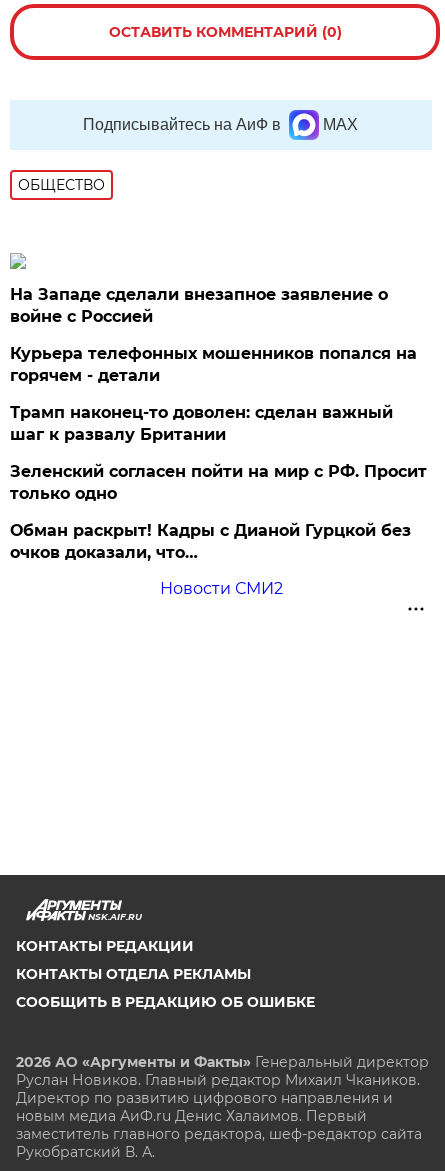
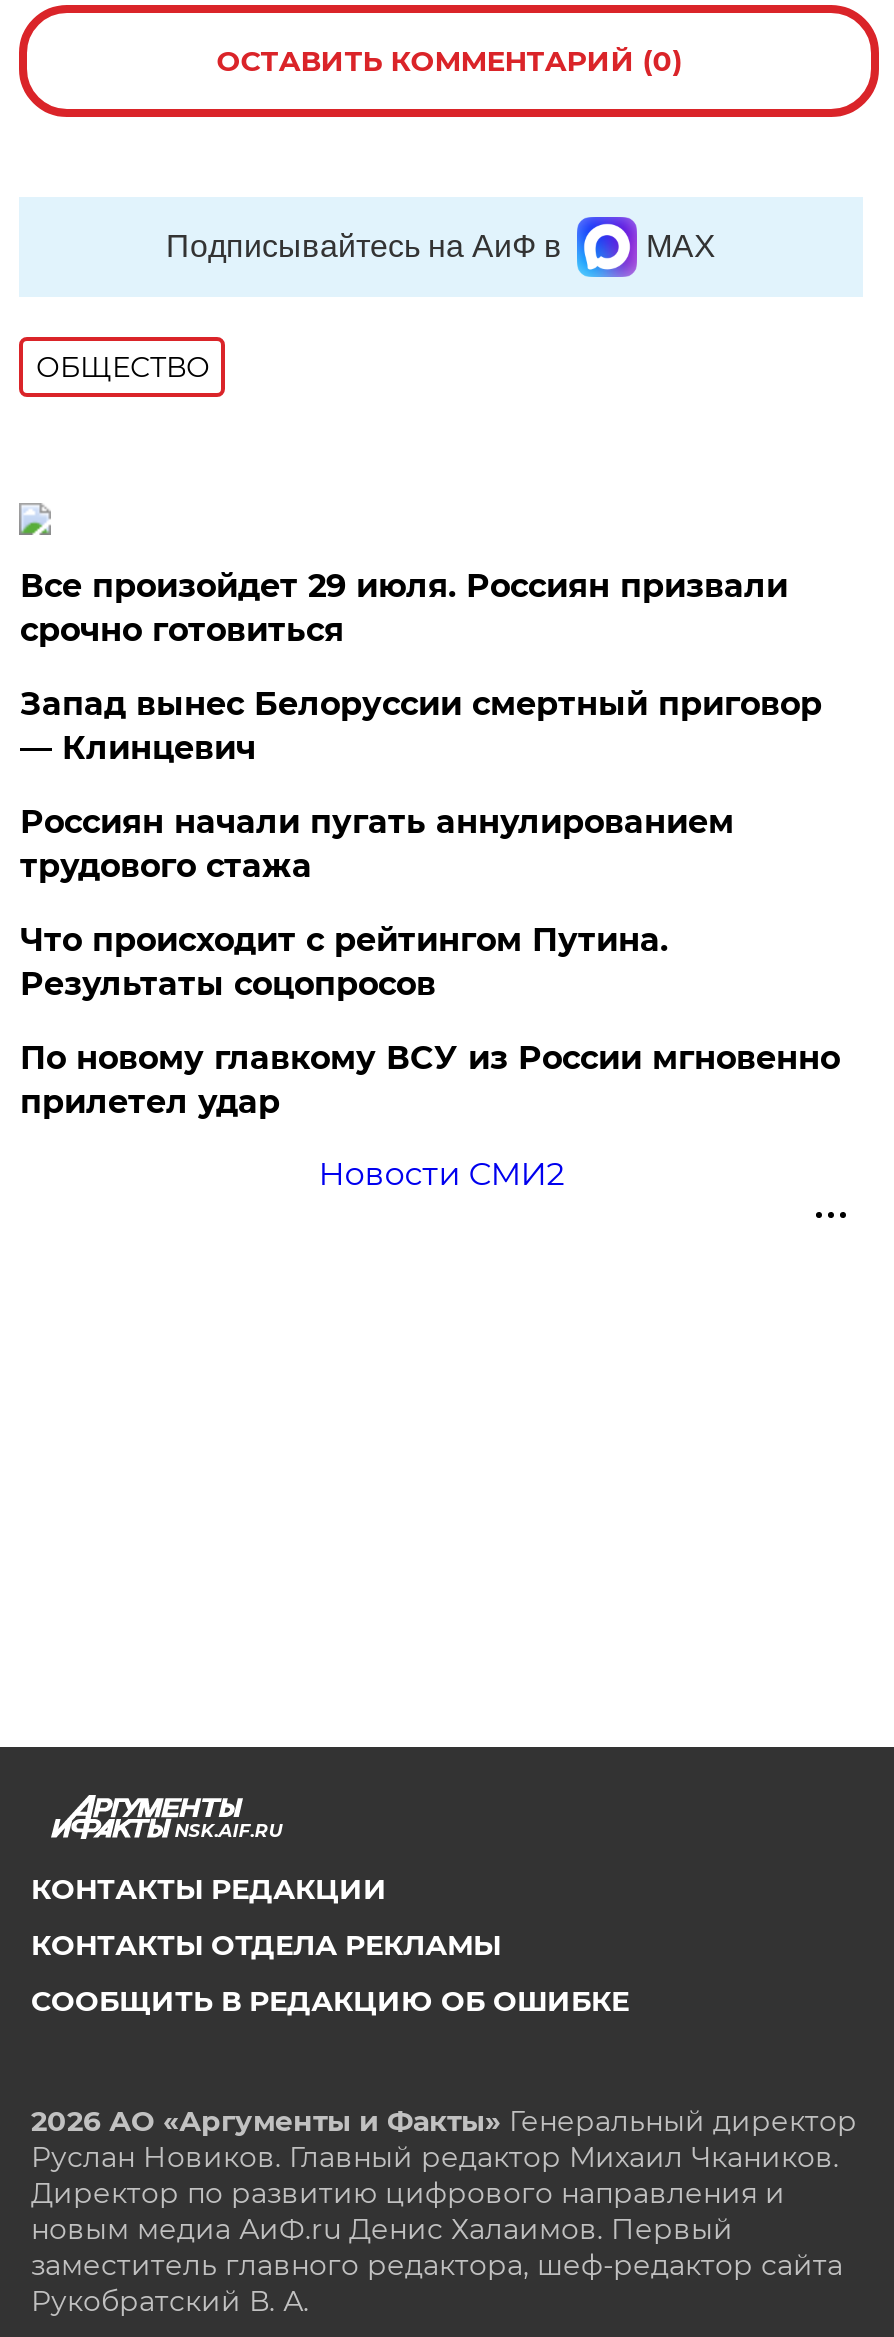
[10,285,388,326] На Западе сделали внезапное заявление о | войне с Россией -> [20,567,788,649] Все произойдет 29 июля. Россиян призвали | срочно готовиться
[10,344,417,385] Курьера телефонных мошенников попался на | горячем - детали -> [20,685,822,767] Запад вынес Белоруссии смертный приговор | — Клинцевич
[10,403,393,444] Трамп наконец-то доволен: сделан важный | шаг к развалу Британии -> [20,803,734,885] Россиян начали пугать аннулированием | трудового стажа
[10,462,427,503] Зеленский согласен пойти на мир с РФ. Просит | только одно -> [20,921,668,1003] Что происходит с рейтингом Путина. | Результаты соцопросов
[10,521,411,562] Обман раскрыт! Кадры с Дианой Гурцкой без | очков доказали, что… -> [20,1039,840,1121] По новому главкому ВСУ из России мгновенно | прилетел удар

